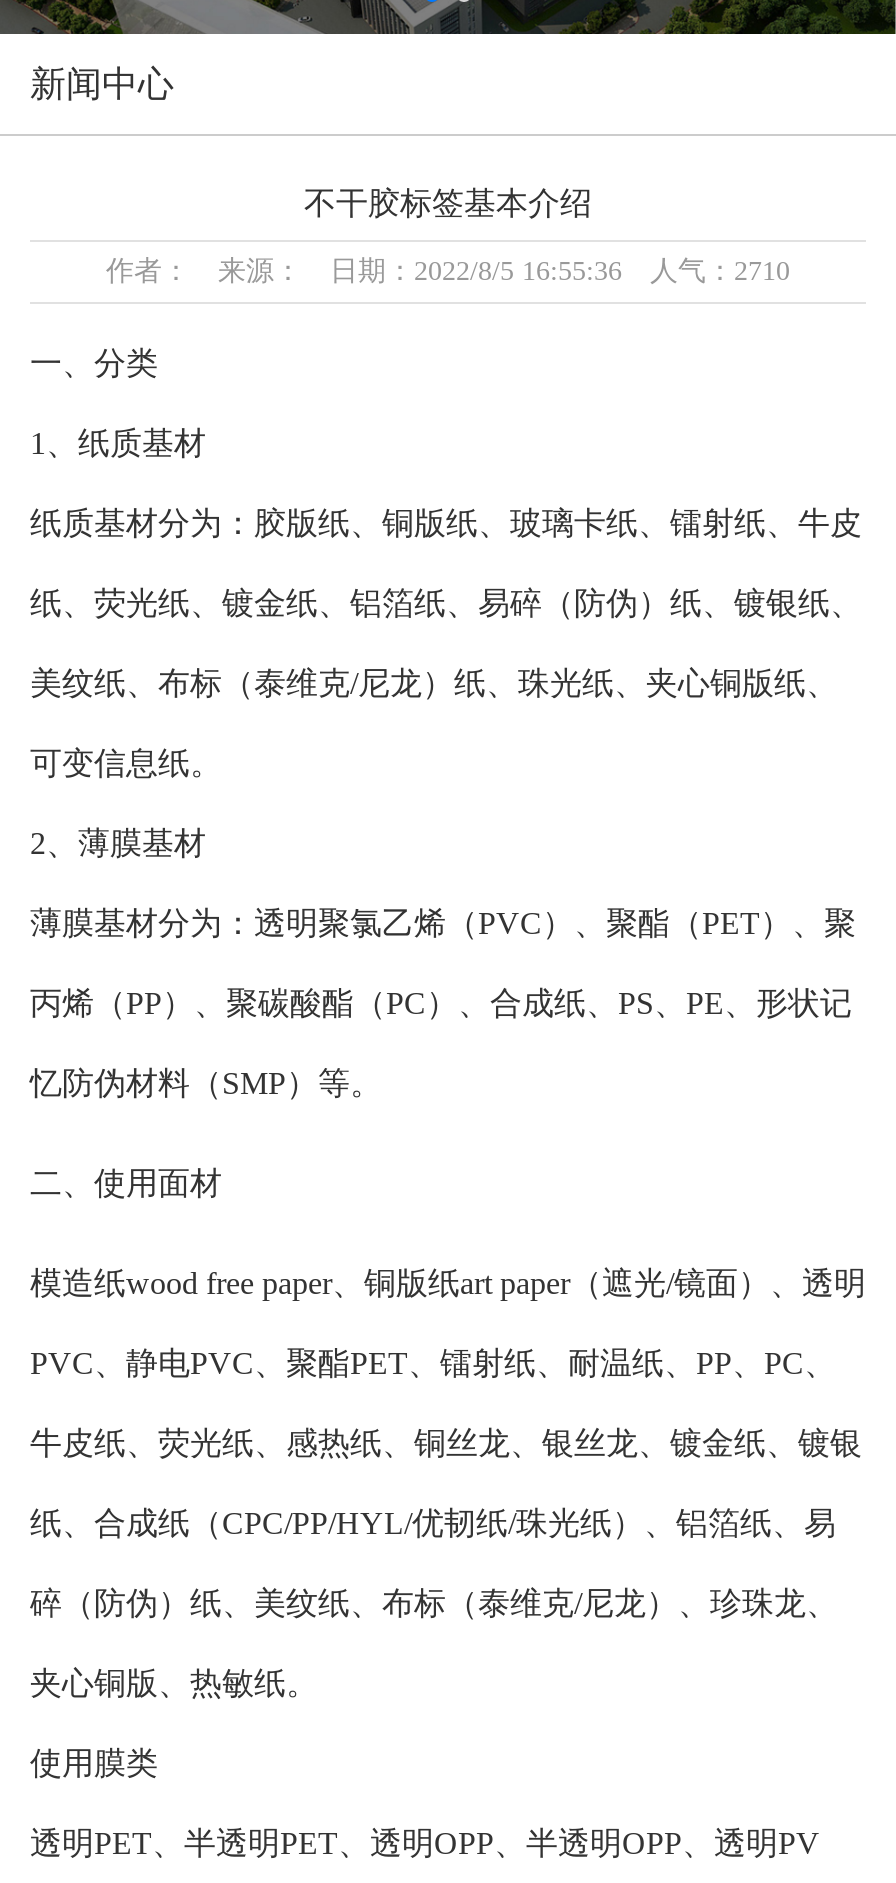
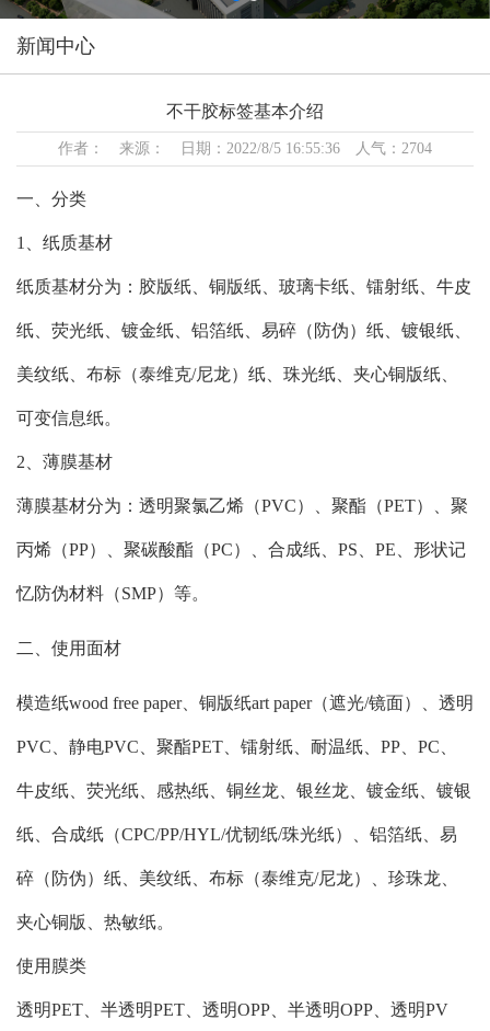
[106,256,790,286] 作者： 来源： 日期：2022/8/5 16:55:36 人气：2710 -> [58,140,432,157] 作者： 来源： 日期：2022/8/5 16:55:36 人气：2704

